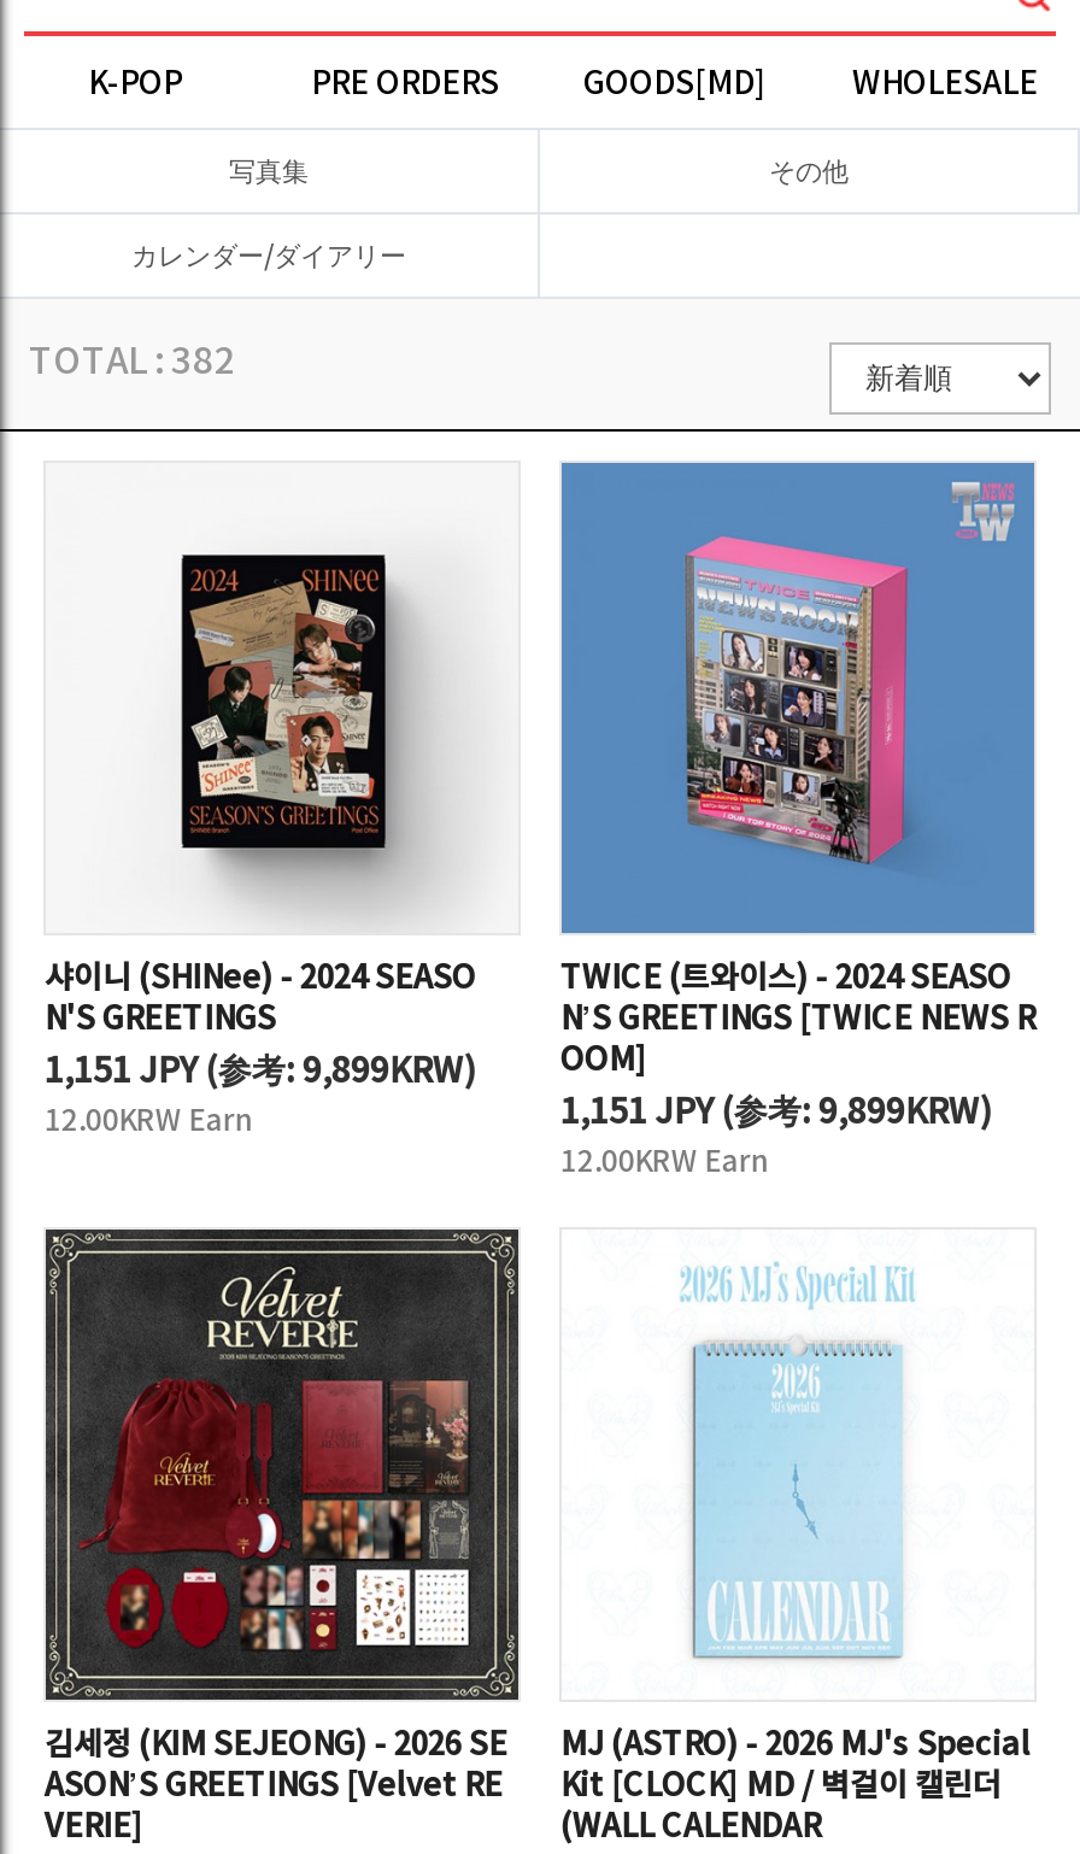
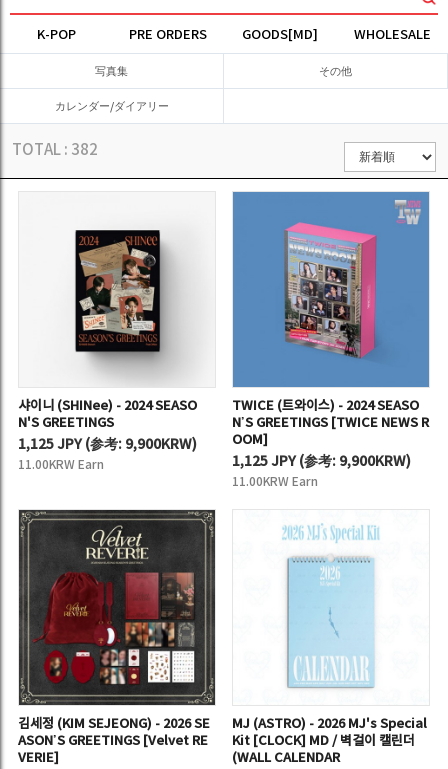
[44,1052,476,1093] 1,151 JPY (参考: 9,899KRW) -> [18,436,197,453] 1,125 JPY (参考: 9,900KRW)
[44,1105,252,1138] 12.00KRW Earn -> [18,458,104,472] 11.00KRW Earn
[560,1093,992,1134] 1,151 JPY (参考: 9,899KRW) -> [232,453,411,470] 1,125 JPY (参考: 9,900KRW)
[560,1146,768,1179] 12.00KRW Earn -> [232,475,318,489] 11.00KRW Earn

